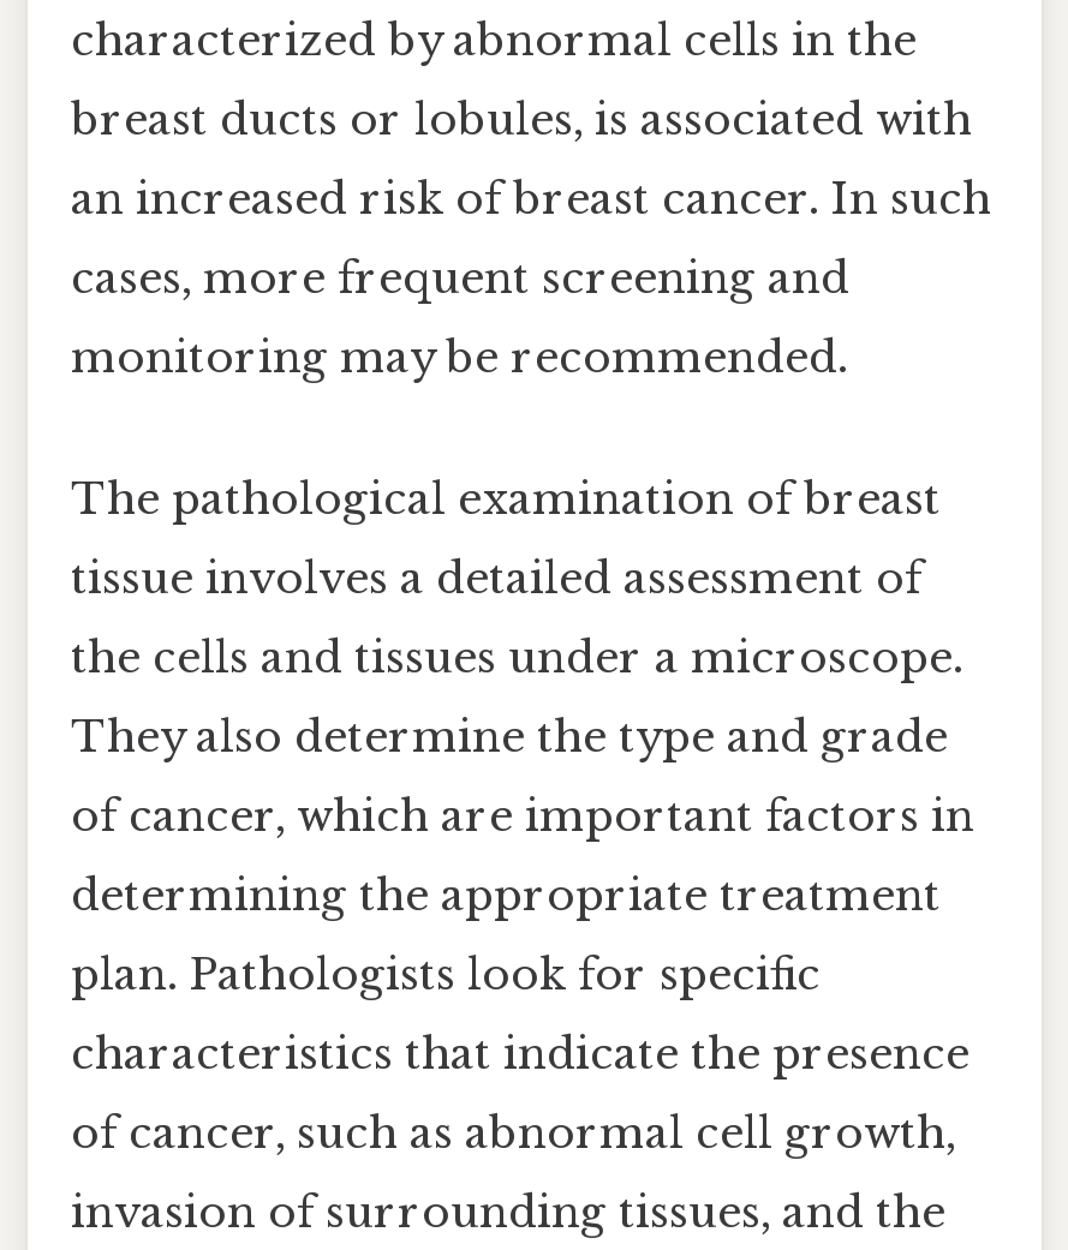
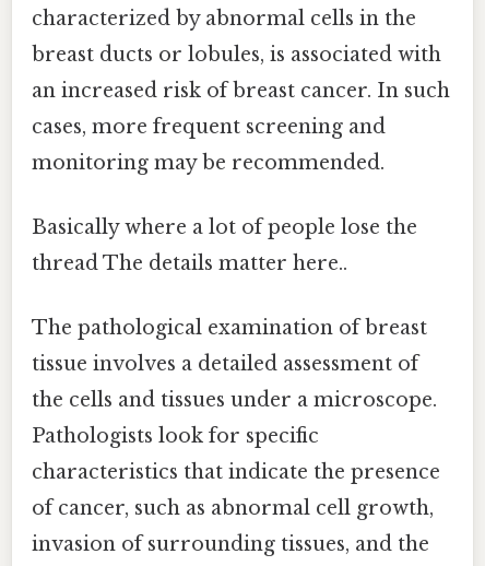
none -> [32,215,417,276] Basically where a lot of people lose the | thread The details matter here..
moved [71,474,962,685] -> [32,316,437,412]: The pathological examination of breast | tissue involves a detailed assessment of | the cells and tissues under a microscope.
[71,711,974,1002] They also determine the type and grade | of cancer, which are important factors in | determining the appropriate treatment | plan. Pathologists look for specific -> [32,424,319,448] Pathologists look for specific

